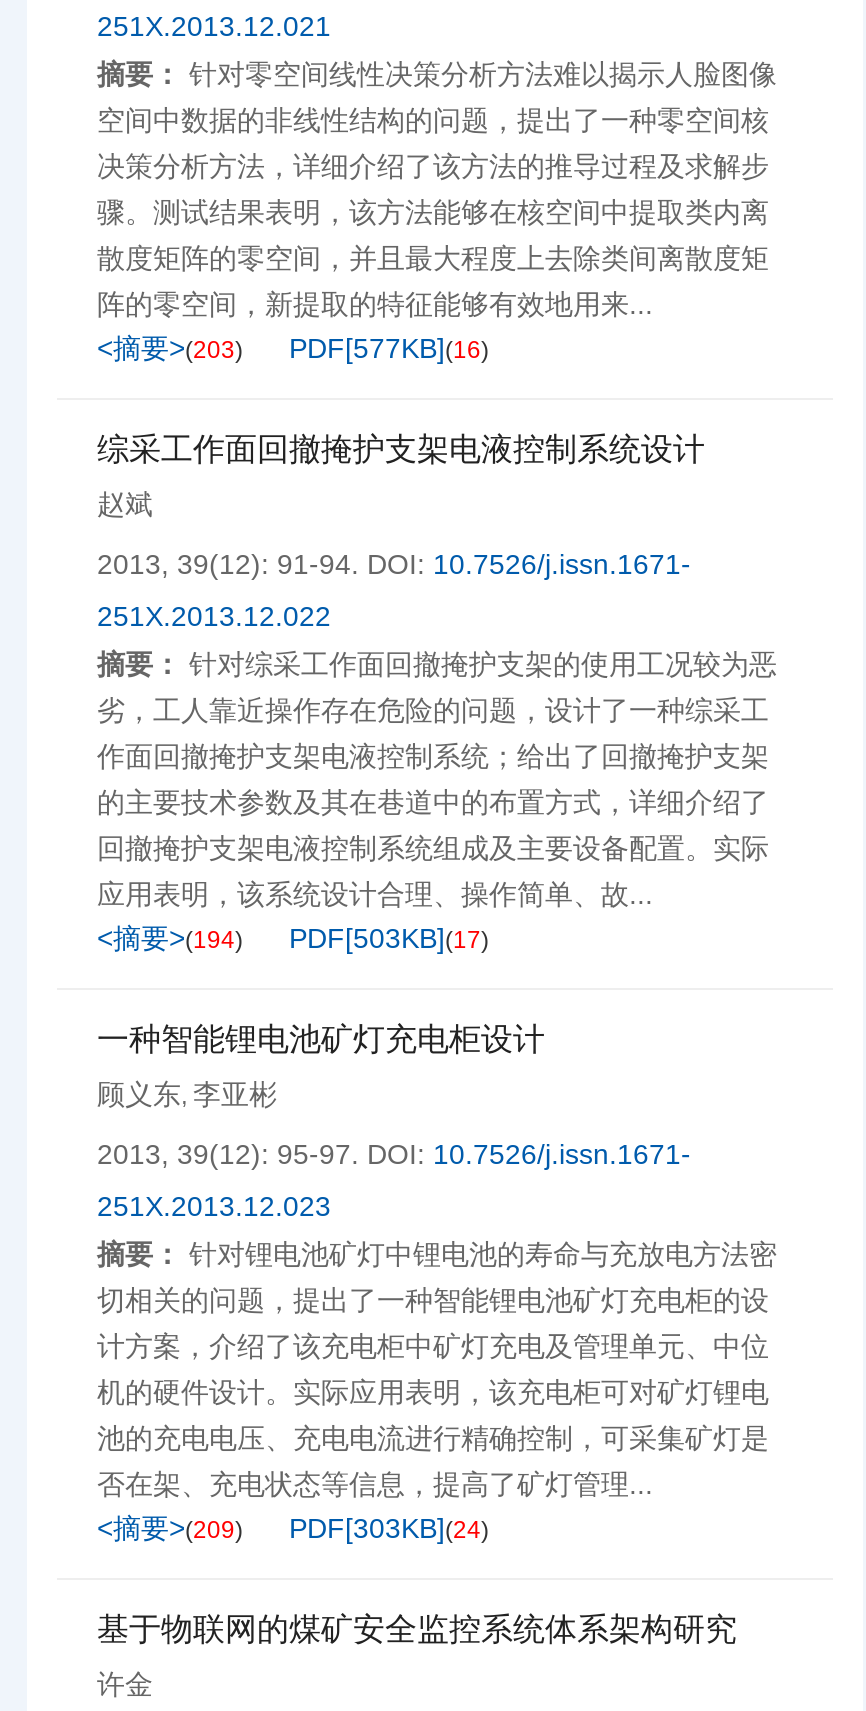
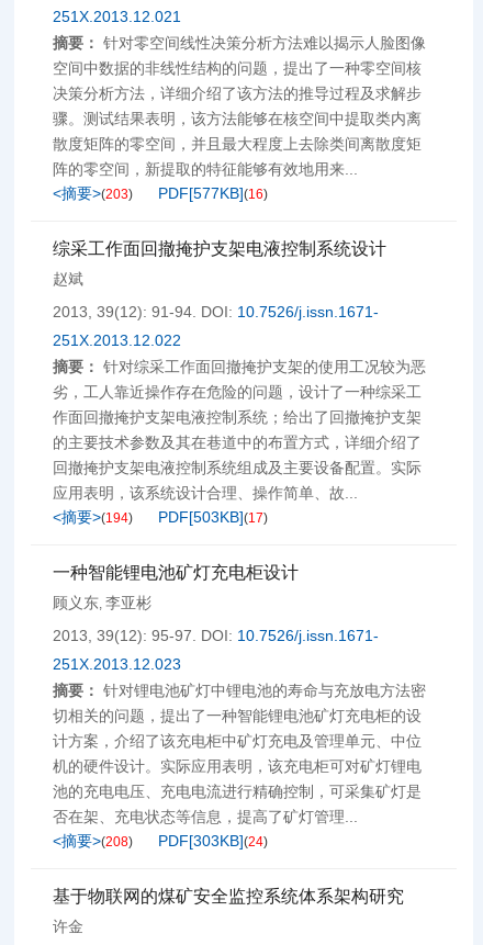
[97,1512,489,1544] <摘要>(209) PDF[303KB](24) -> [53,832,268,850] <摘要>(208) PDF[303KB](24)

